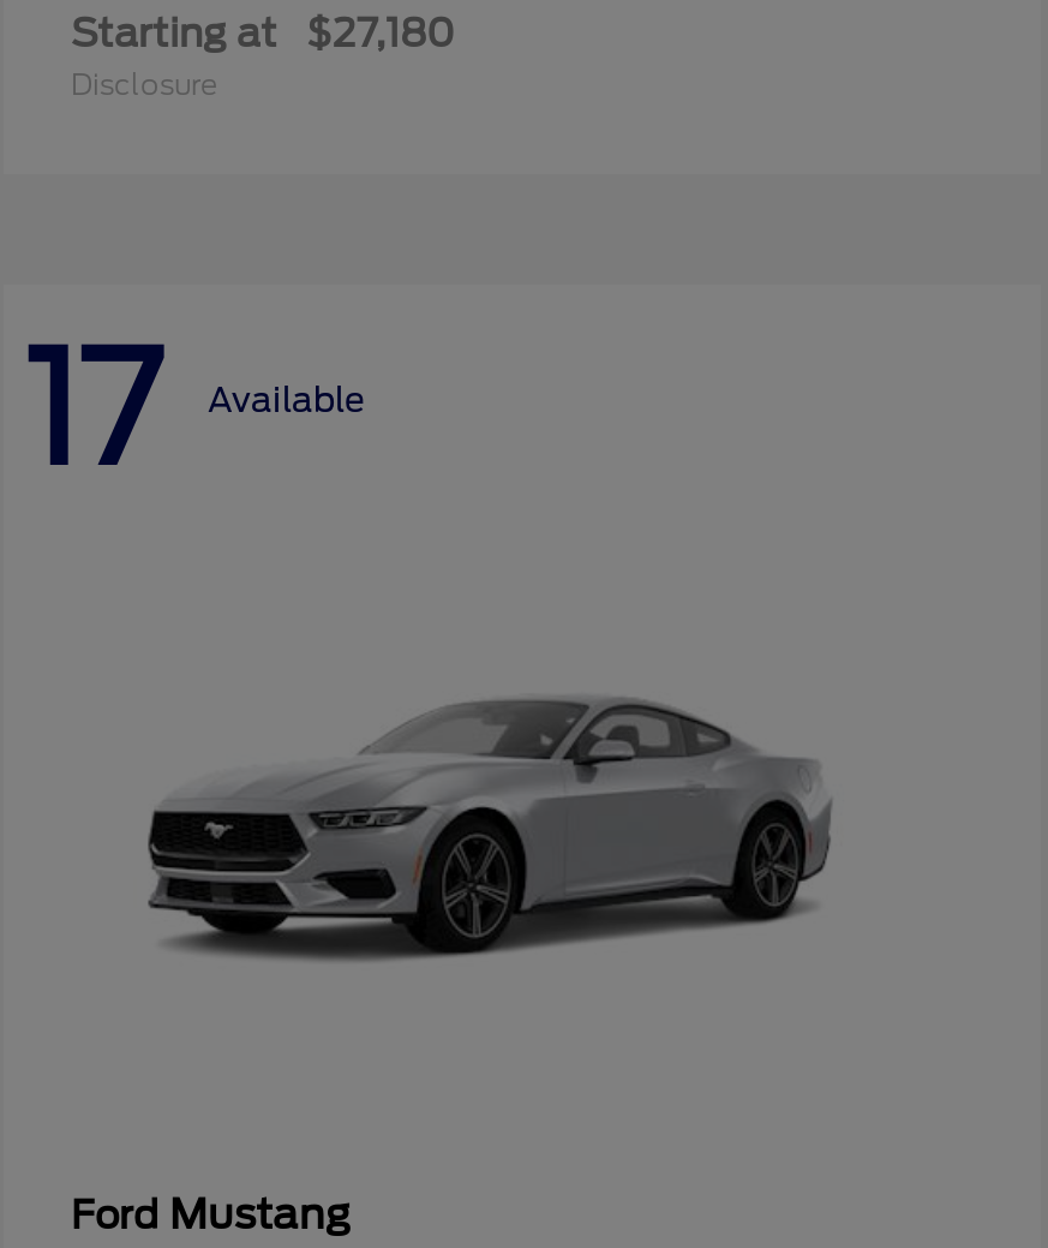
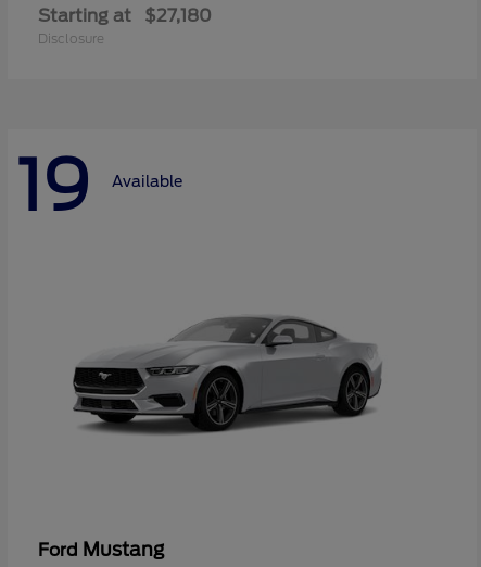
[23,320,364,502] 17 Available -> [16,145,182,228] 19 Available

